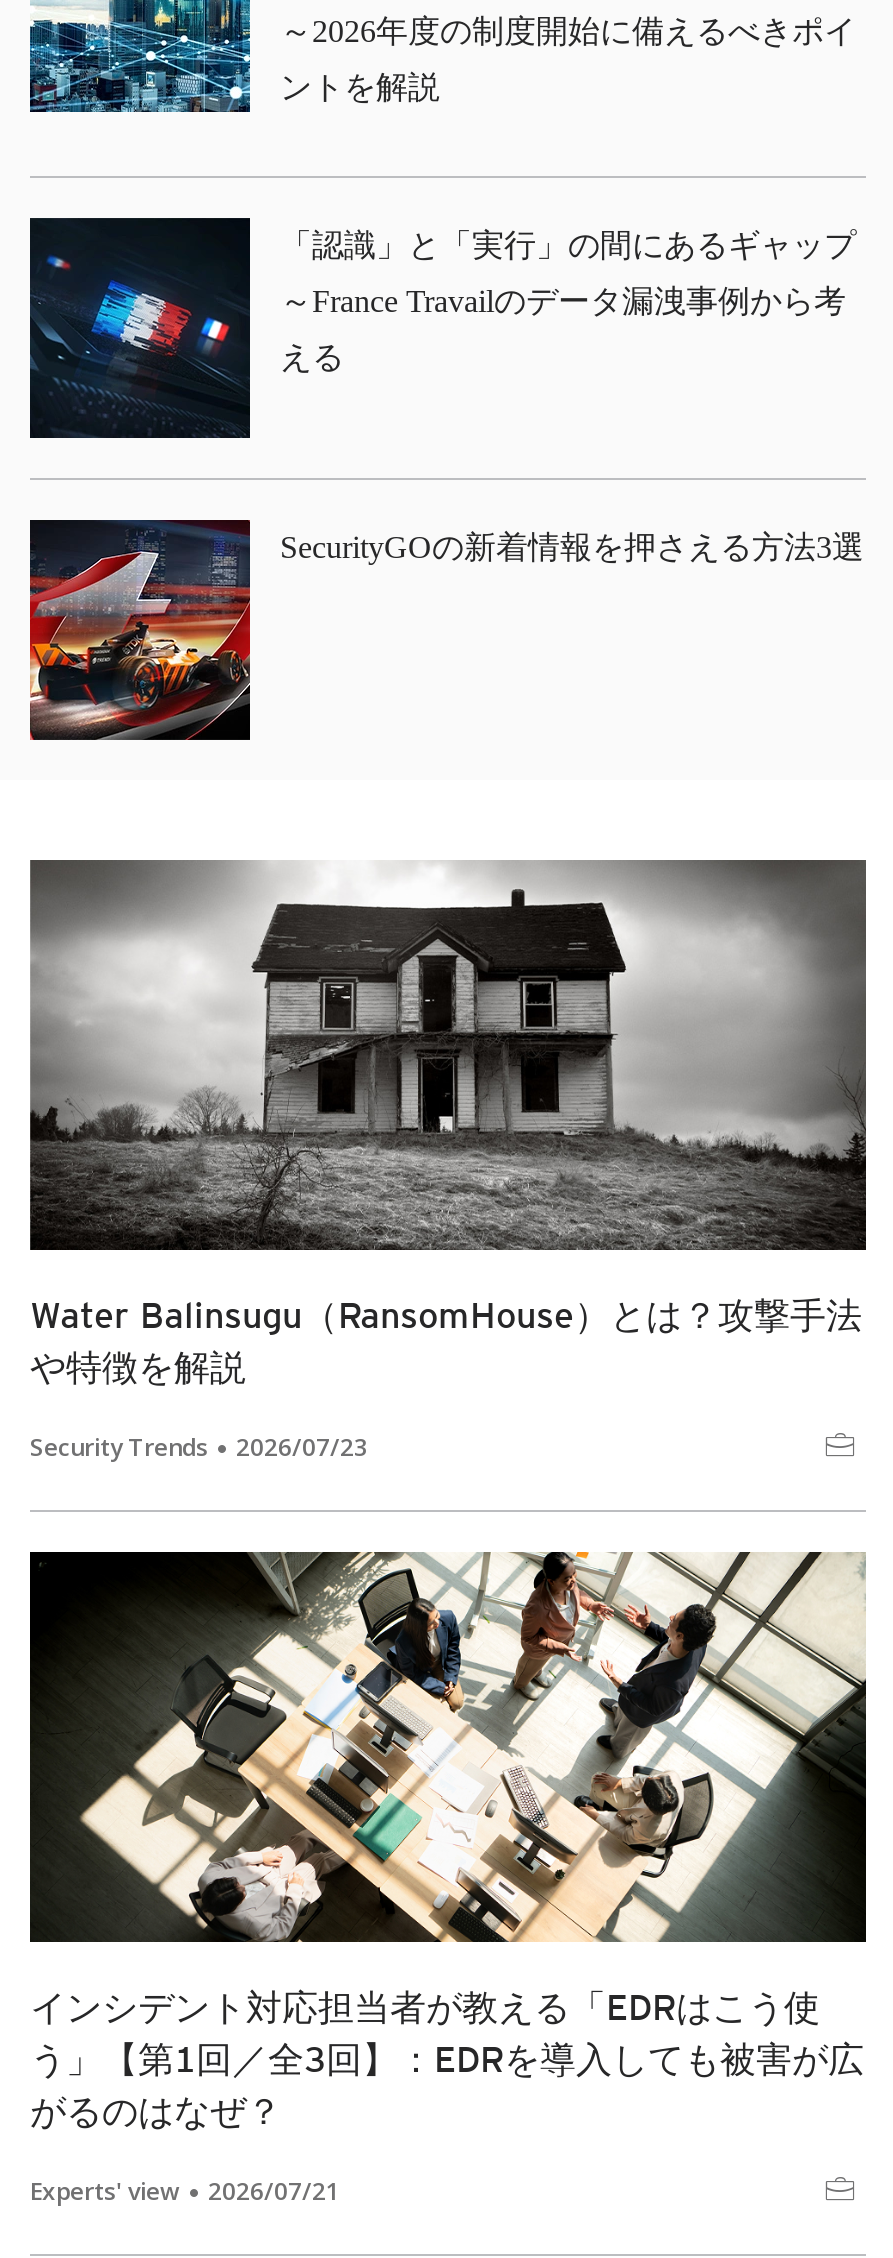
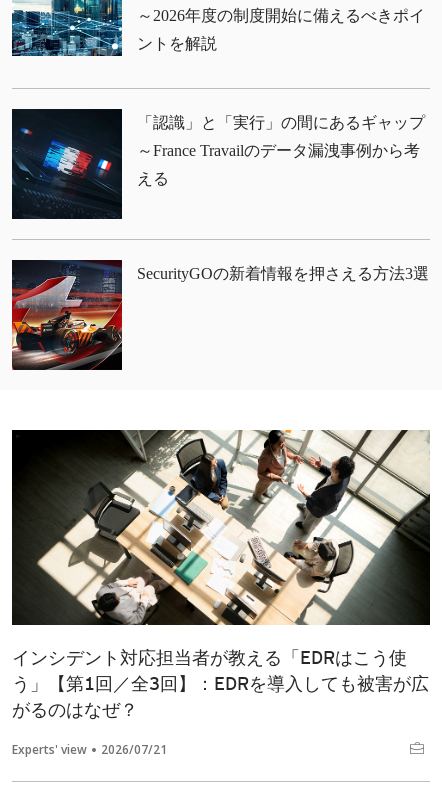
[28,858,868,1465] [image] | Water Balinsugu（RansomHouse）とは？攻撃手法 | や特徴を解説 | Security Trends | 2026/07/23 -> none

